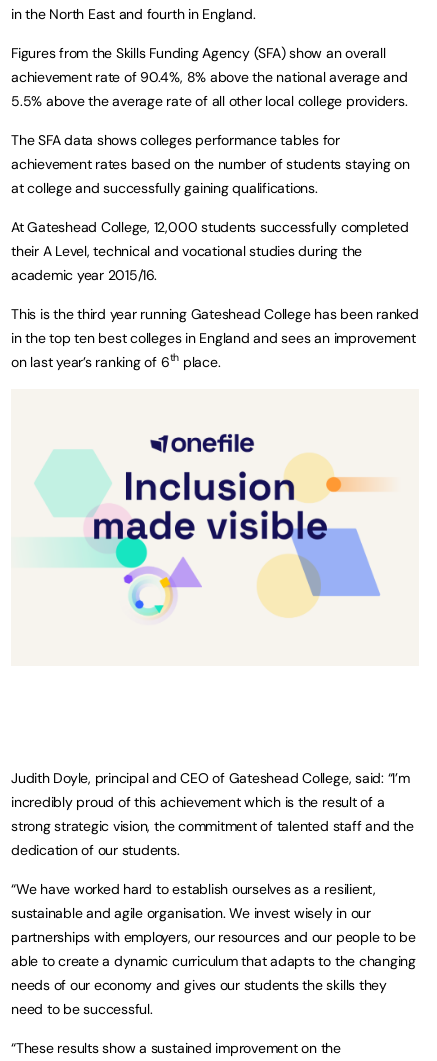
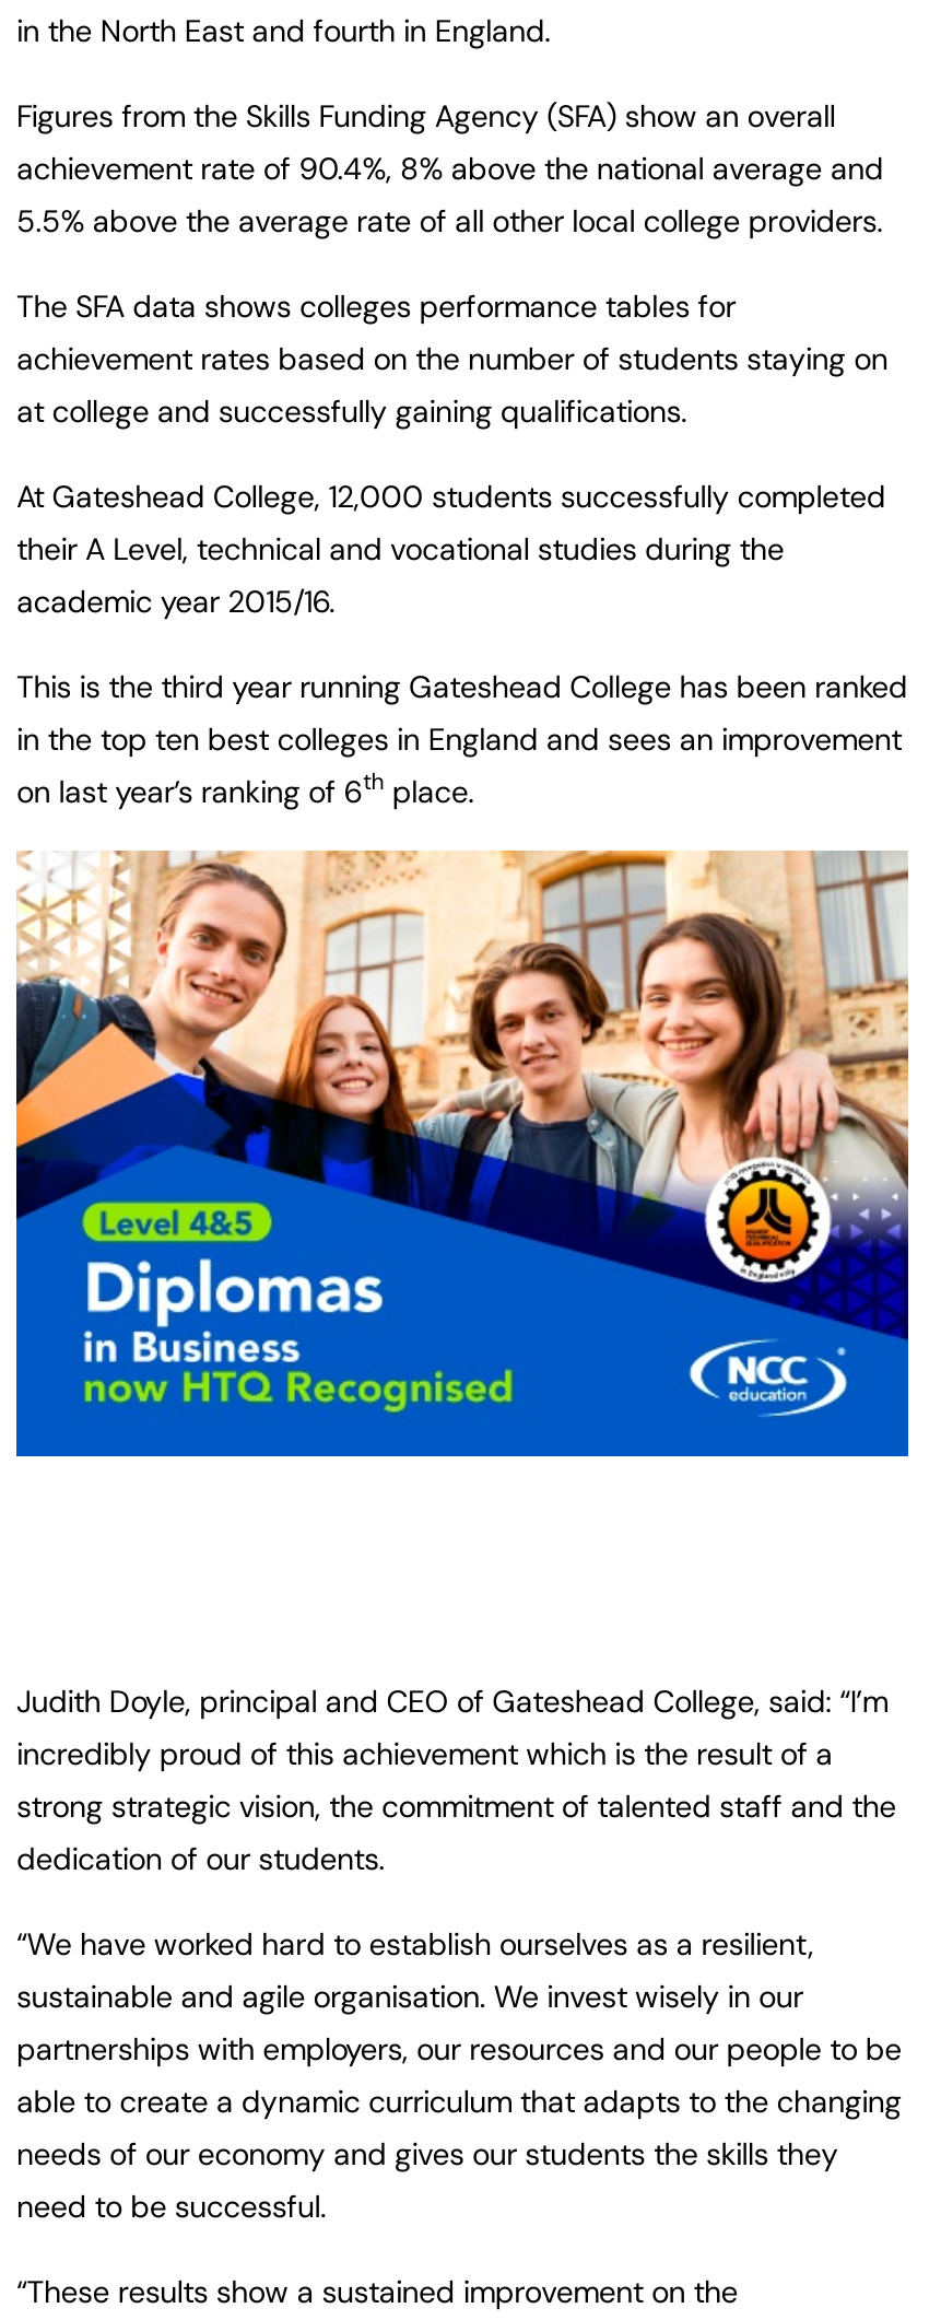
[11,389,419,666] [image] -> [14,848,910,1458] [image]

